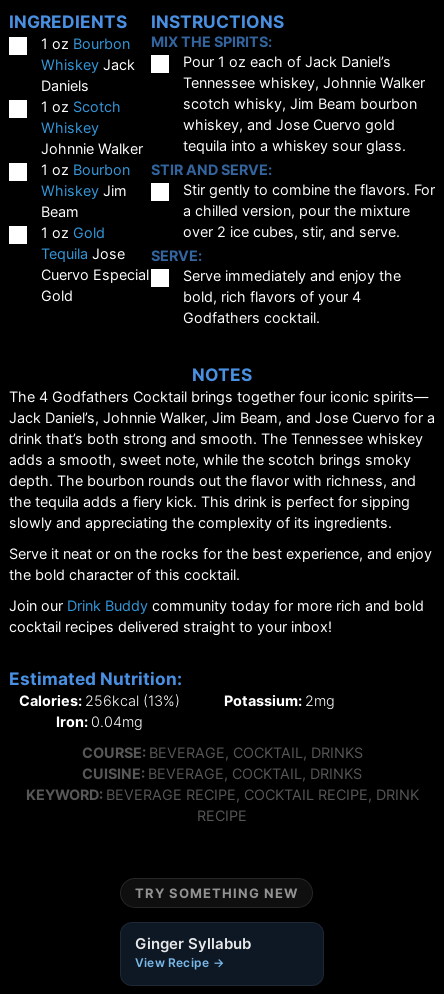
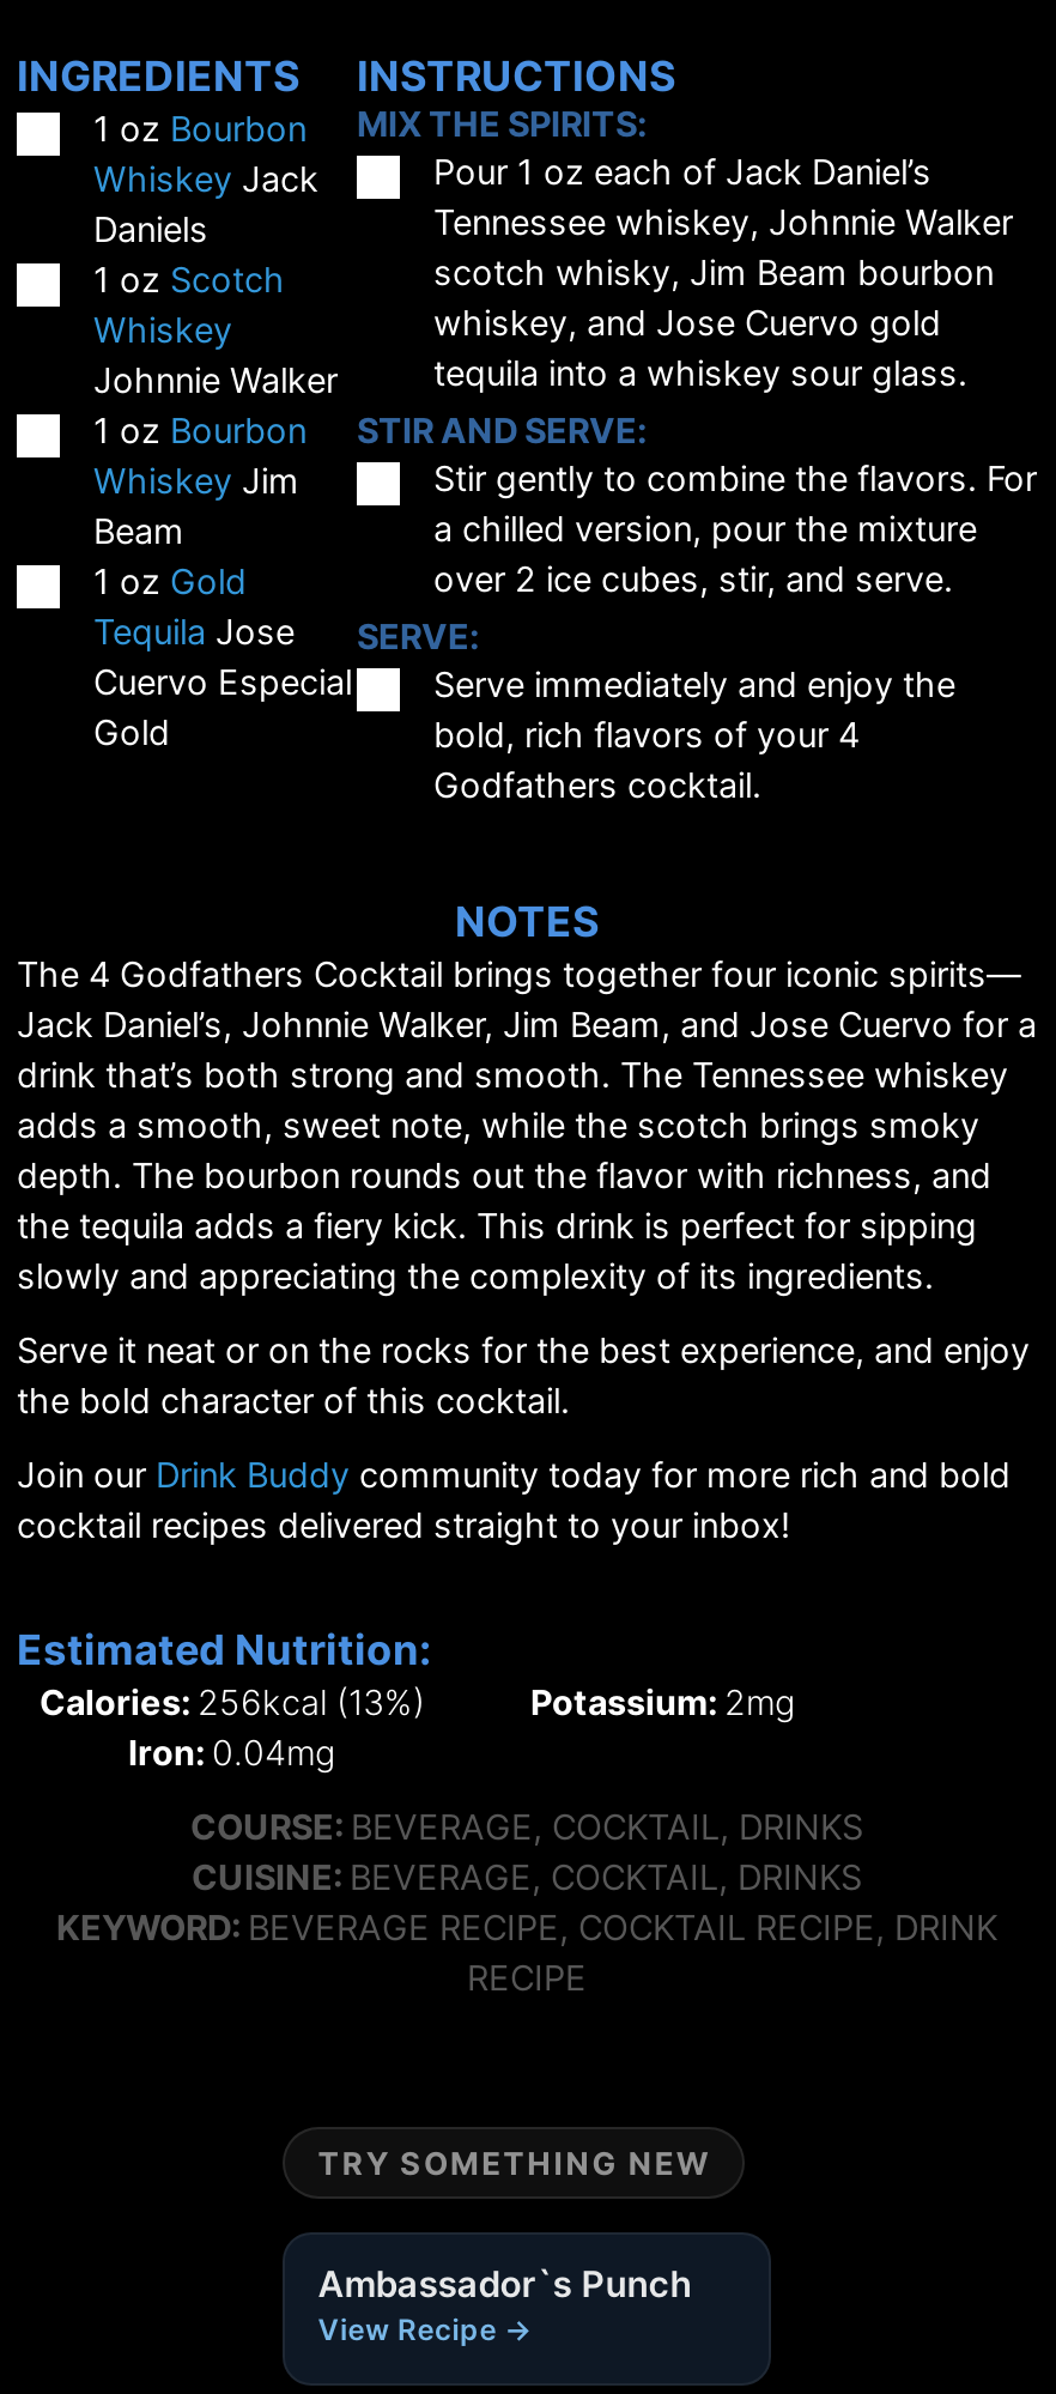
[135,934,251,953] Ginger Syllabub -> [318,2260,692,2306] Ambassador`s Punch

